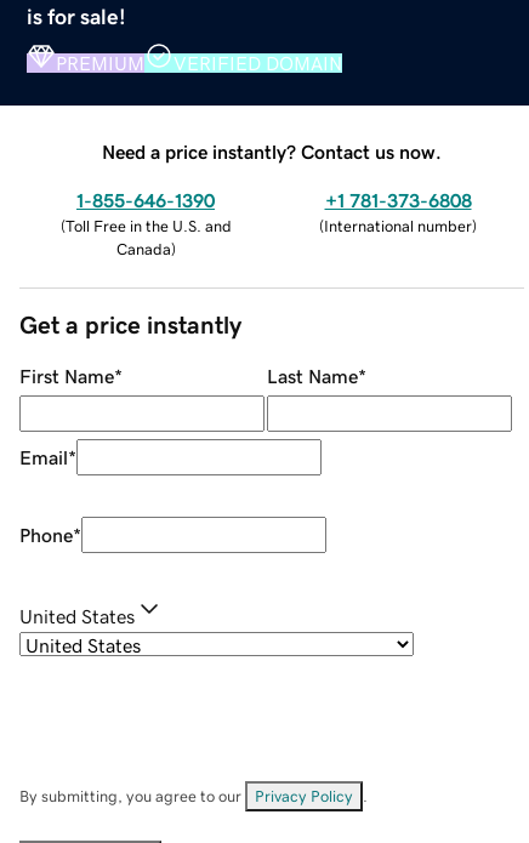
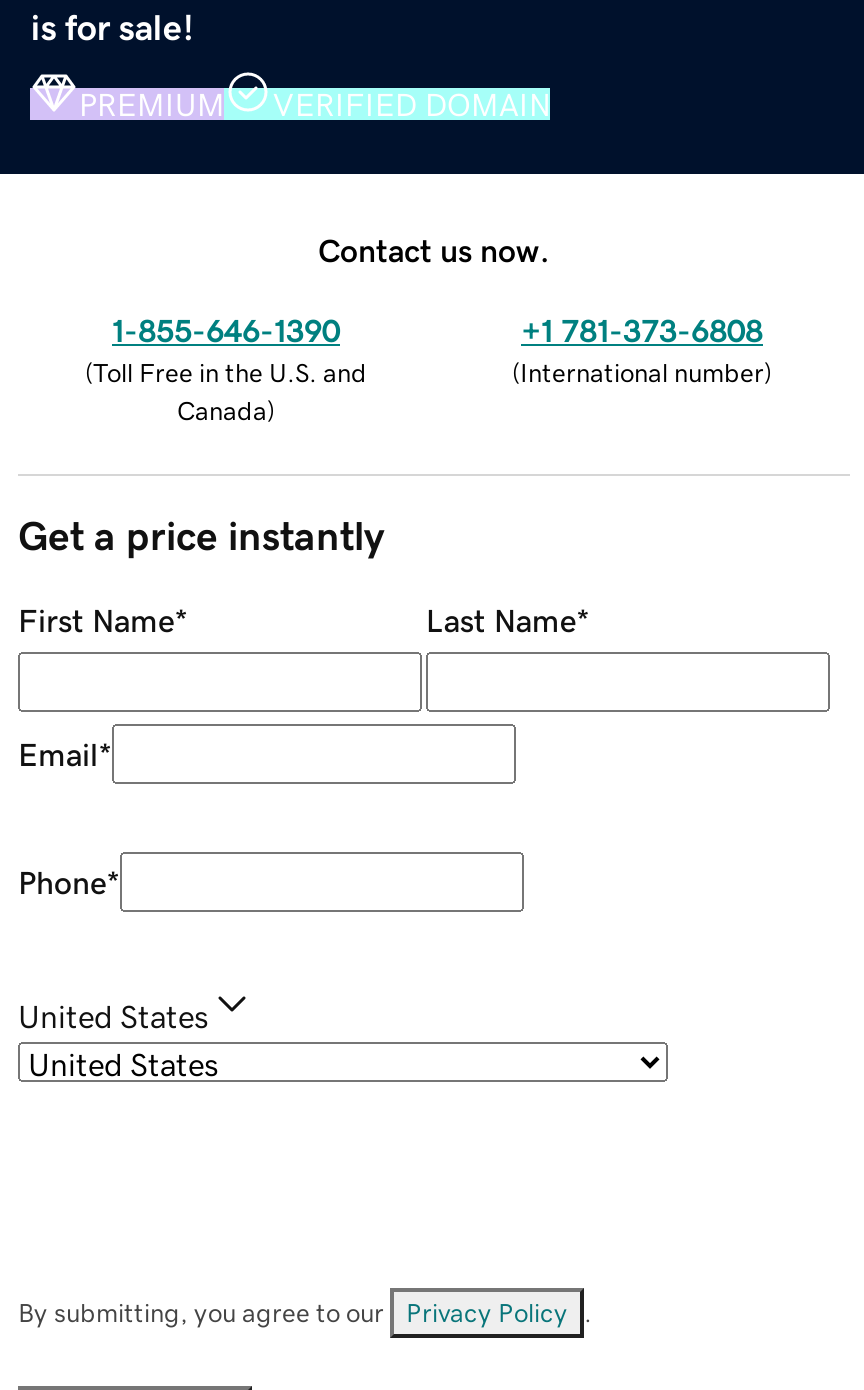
[102,141,442,161] Need a price instantly? Contact us now. -> [318,233,550,265] Contact us now.

